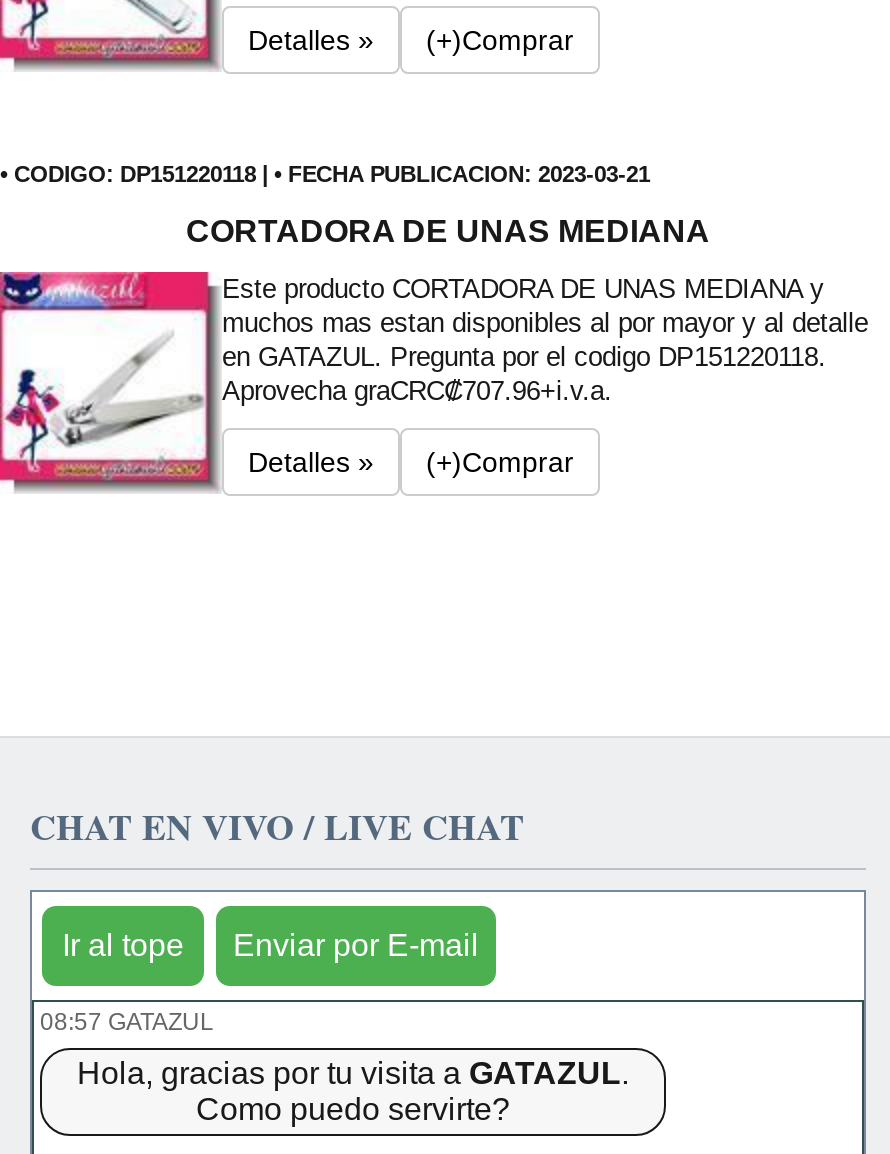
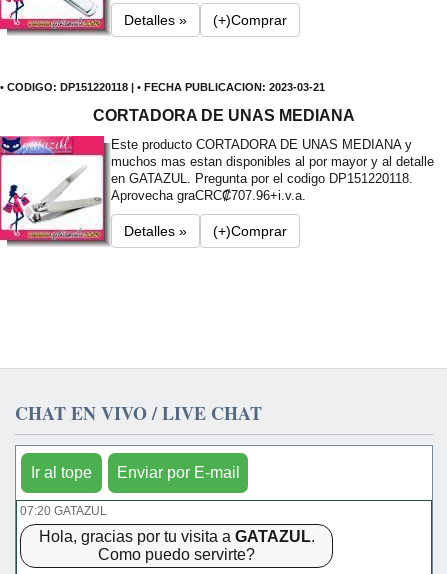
[40,1007,214,1035] 08:57 GATAZUL -> [20,503,107,517] 07:20 GATAZUL

